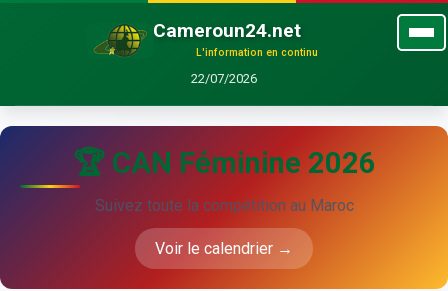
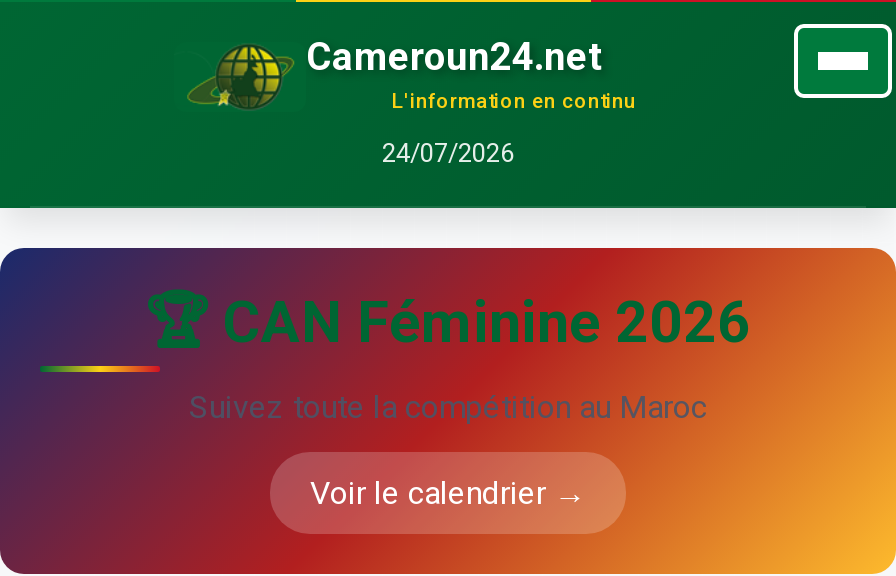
[191,71,257,86] 22/07/2026 -> [382,138,514,168] 24/07/2026

